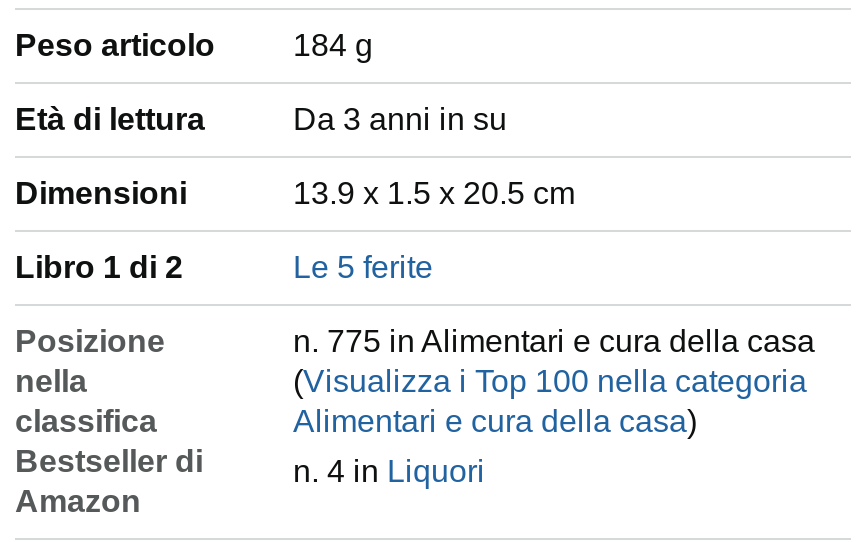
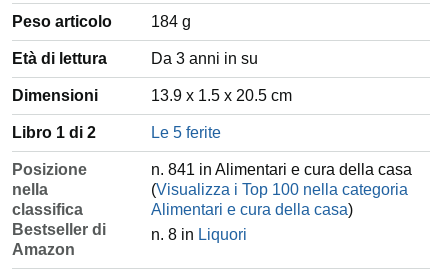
[293,324,815,358] n. 775 in Alimentari e cura della casa -> [151,161,412,178] n. 841 in Alimentari e cura della casa
[293,454,485,488] n. 4 in Liquori -> [151,226,247,243] n. 8 in Liquori

